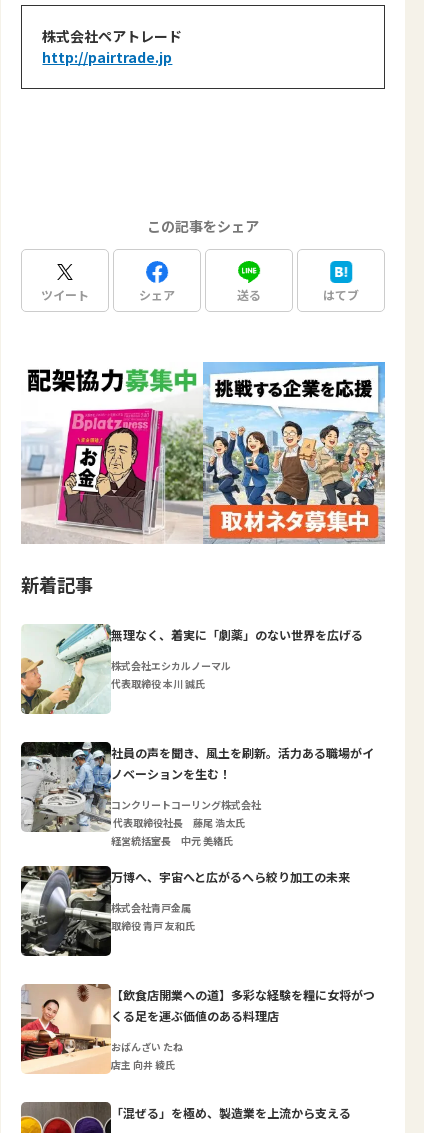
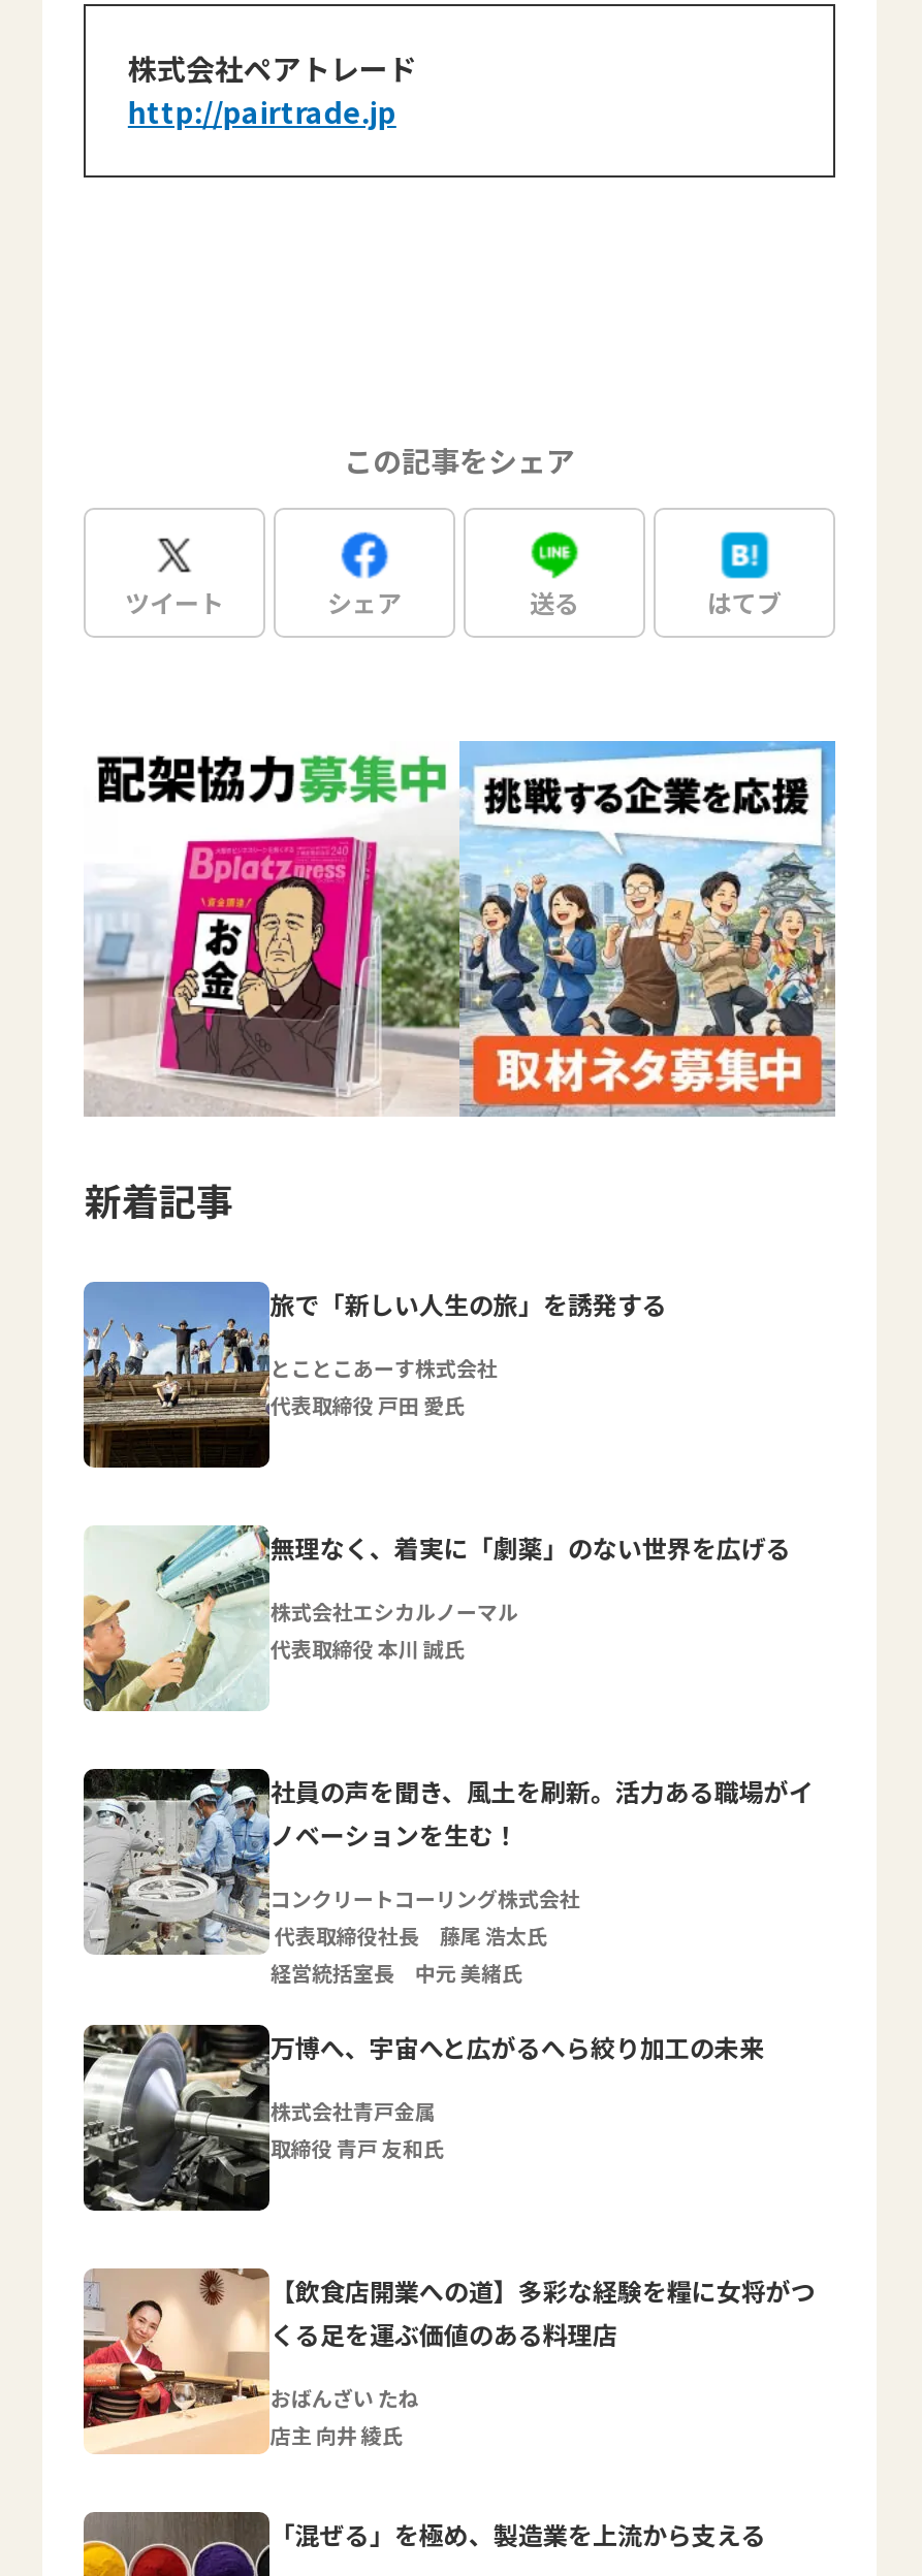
none -> [82,1282,667,1470] [image] | 旅で「新しい人生の旅」を誘発する | とことこあーす株式会社 | 代表取締役 戸田 愛氏

